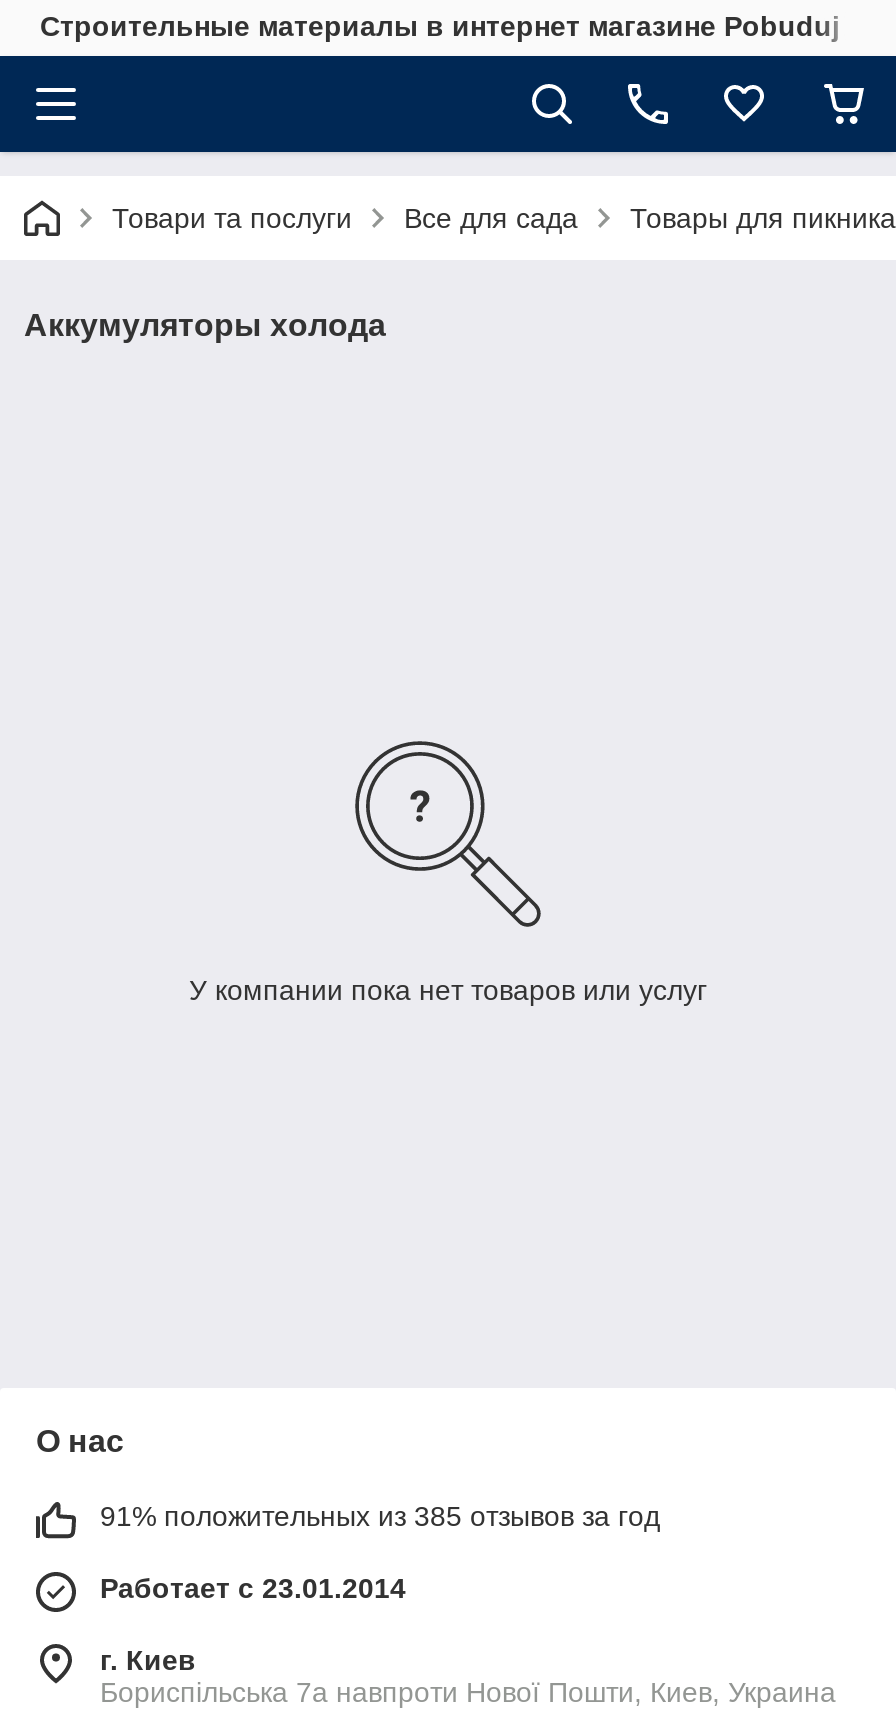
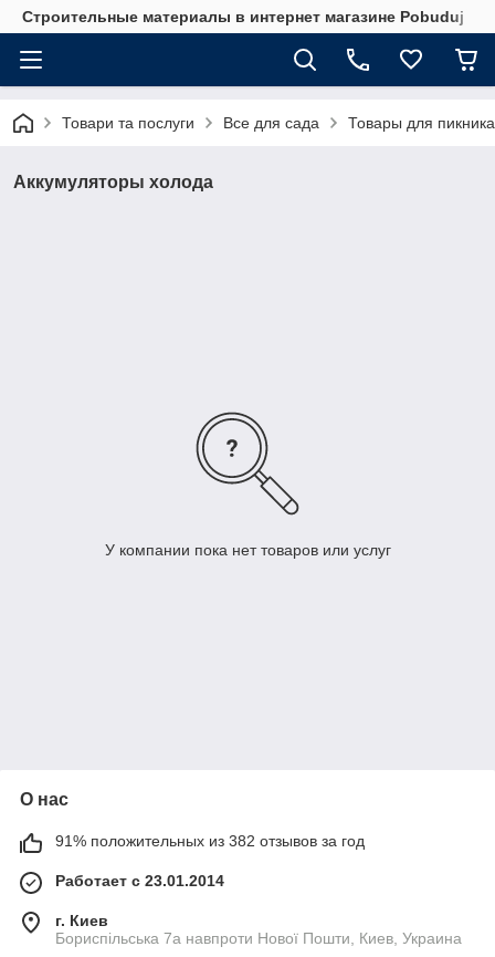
[100,1501,660,1533] 91% положительных из 385 отзывов за год -> [55,833,365,850] 91% положительных из 382 отзывов за год

